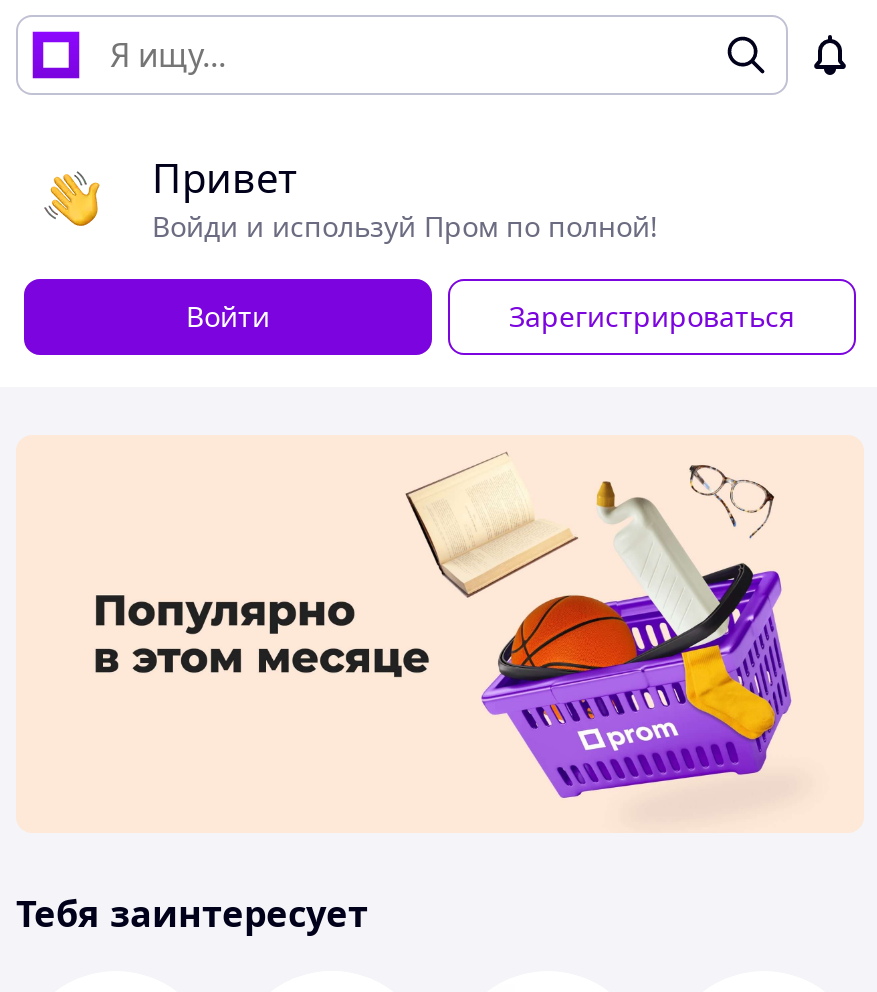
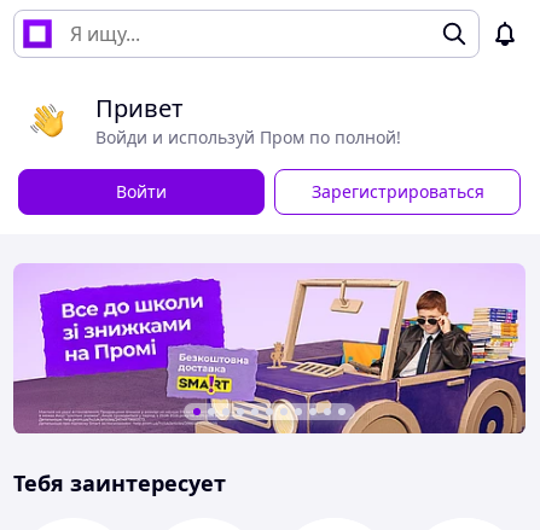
[18,437,862,831] [image] -> [12,263,527,435] [image]

